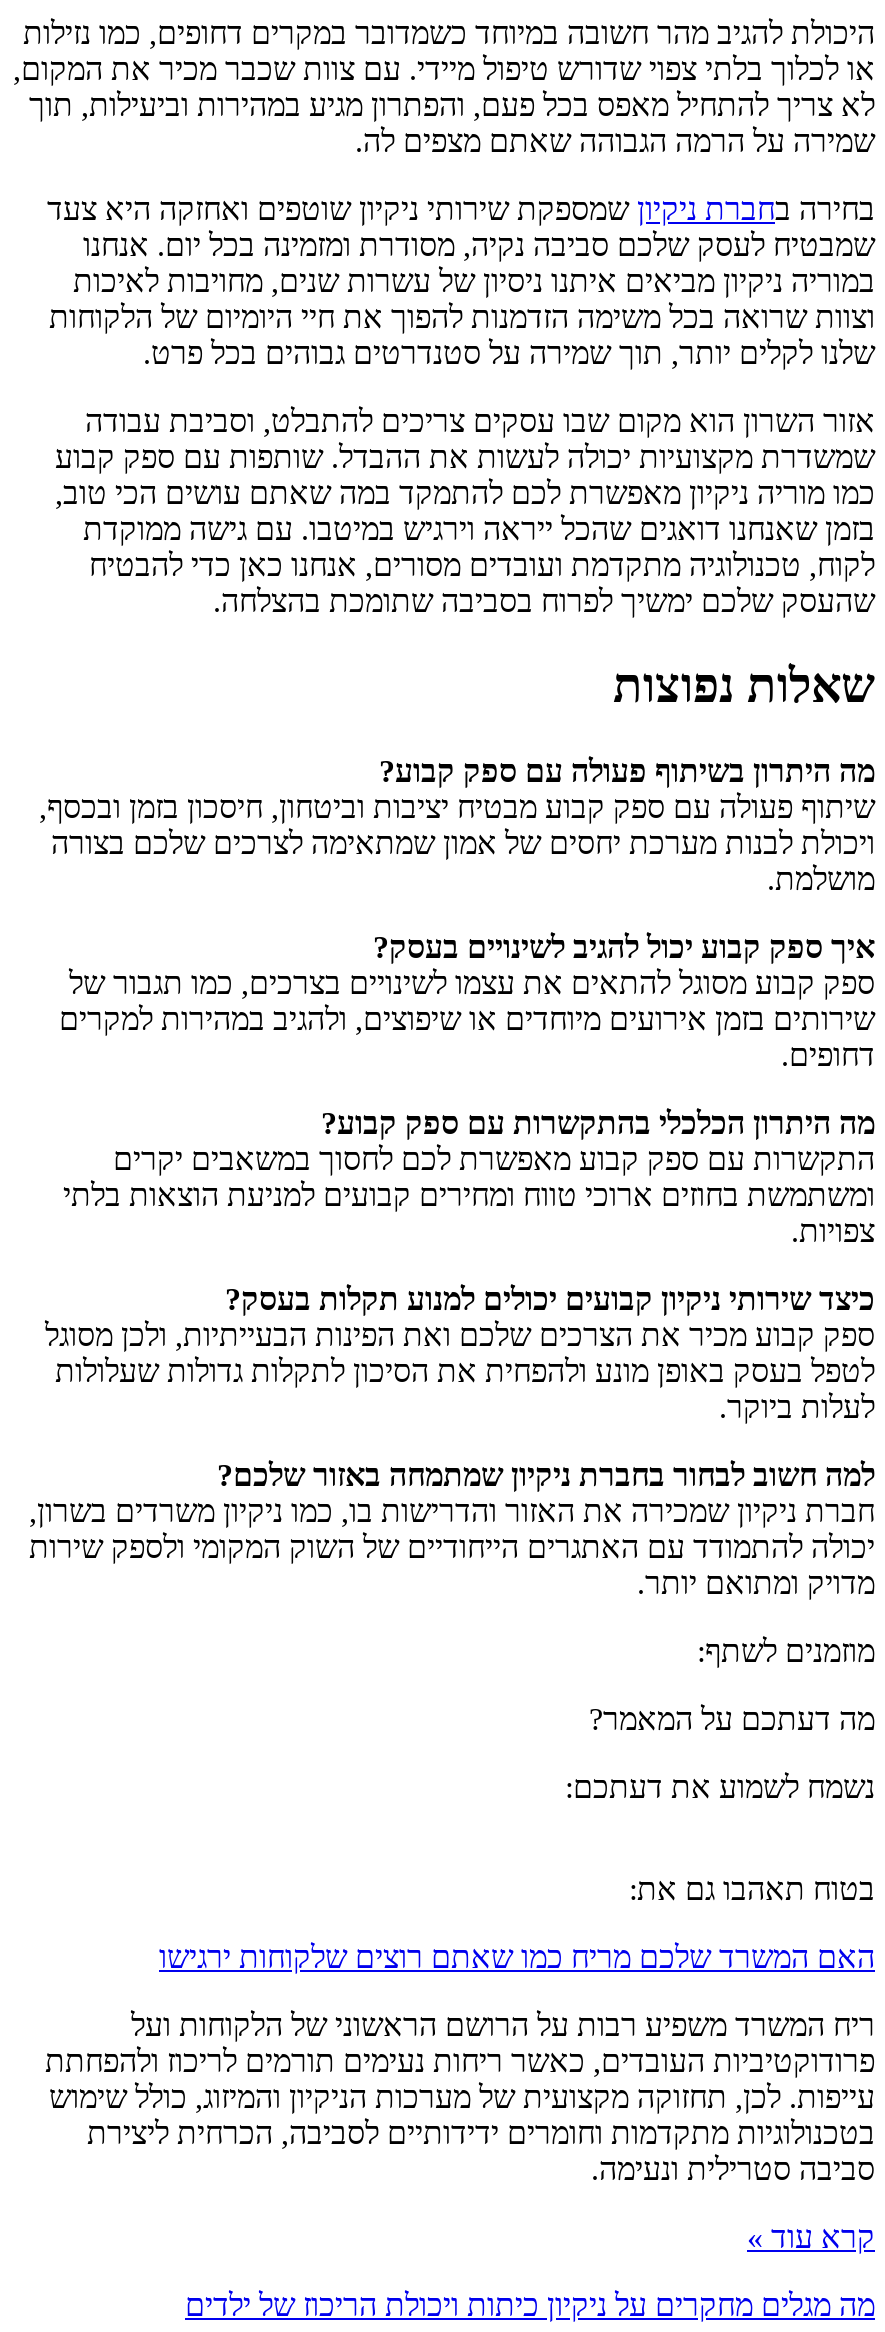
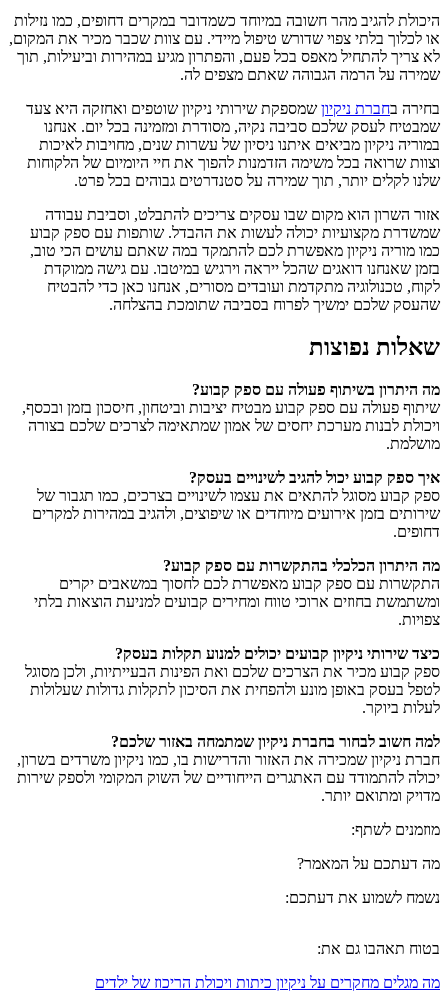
[45,1940,875,2254] האם המשרד שלכם מריח כמו שאתם רוצים שלקוחות ירגישו | ריח המשרד משפיע רבות על הרושם הראשוני של הלקוחות ועל | פרודוקטיביות העובדים, כאשר ריחות נעימים תורמים לריכוז ולהפחתת | עייפות. לכן, תחזוקה מקצועית של מערכות הניקיון והמיזוג, כולל שימוש | בטכנולוגיות מתקדמות וחומרים ידידותיים לסביבה, הכרחית ליצירת | סביבה סטרילית ונעימה. | קרא עוד » -> none

